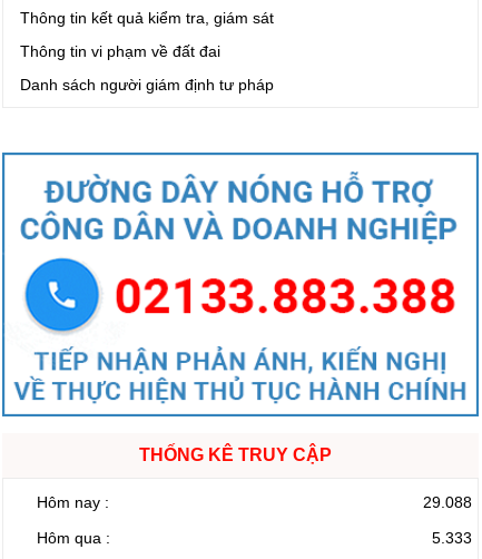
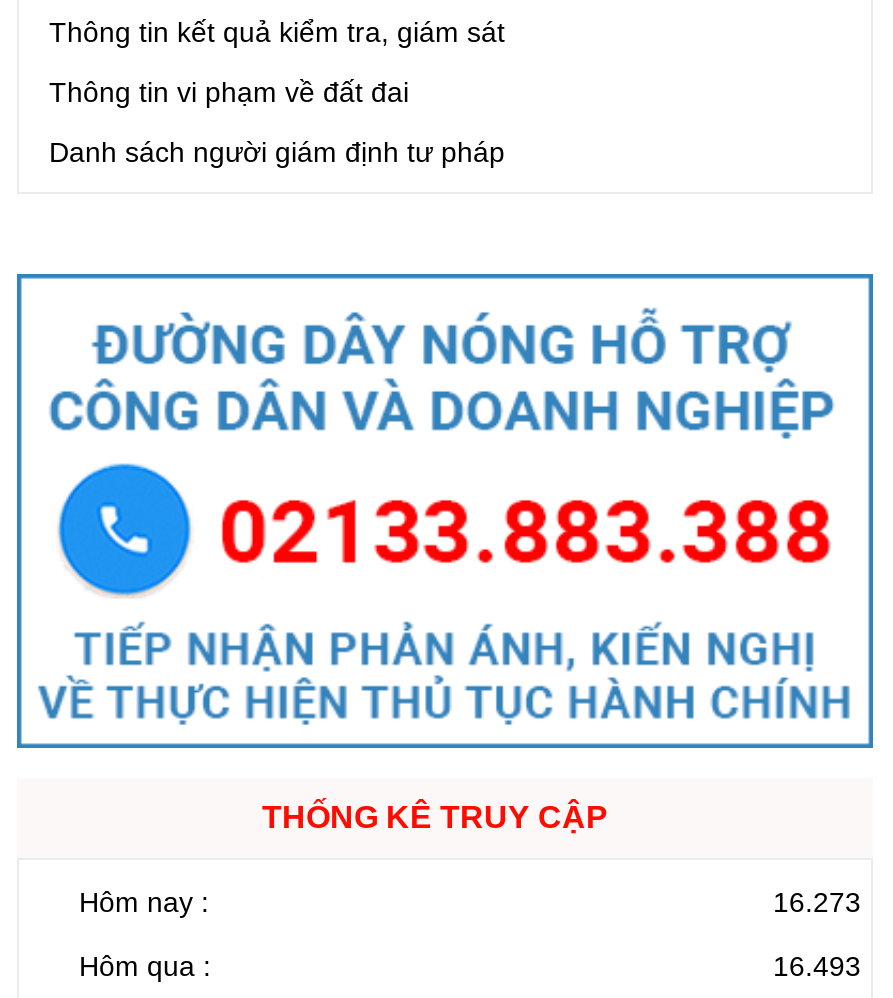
[423,494,472,512] 29.088 -> [773,887,861,919] 16.273
[432,529,472,547] 5.333 -> [773,951,861,983] 16.493

